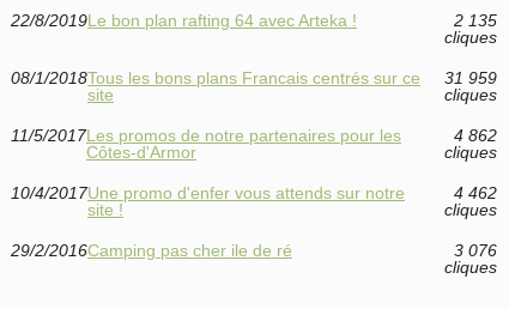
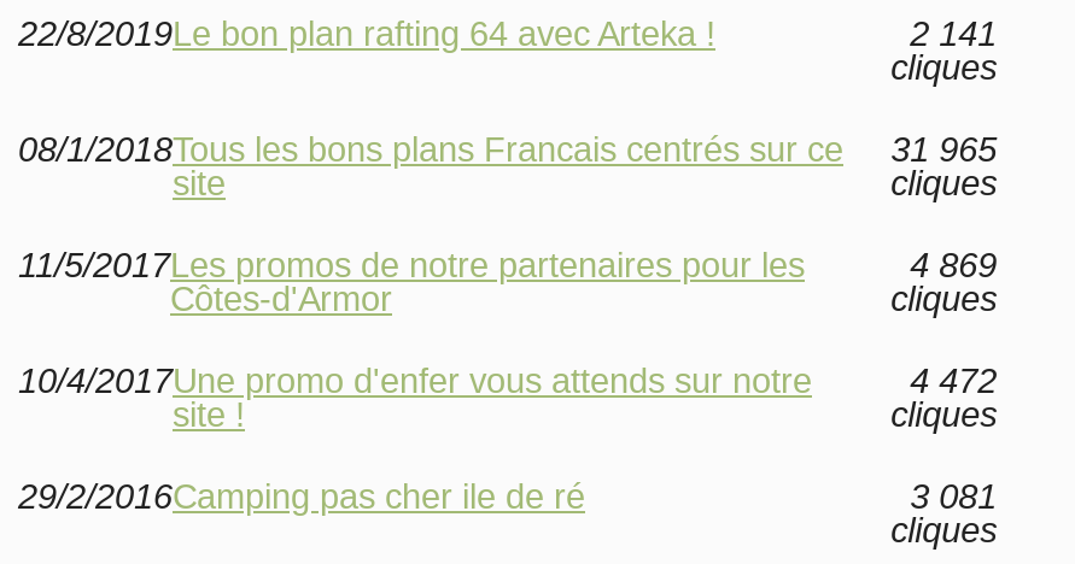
[453,11,497,30] 2 135 -> [910,14,997,53] 2 141
[11,68,497,87] 08/1/2018Tous les bons plans Francais centrés sur ce 31 959 -> [18,130,997,169] 08/1/2018Tous les bons plans Francais centrés sur ce 31 965
[453,126,497,145] 4 862 -> [910,246,997,284] 4 869
[453,183,497,202] 4 462 -> [910,362,997,400] 4 472
[453,241,497,260] 3 076 -> [910,477,997,516] 3 081

